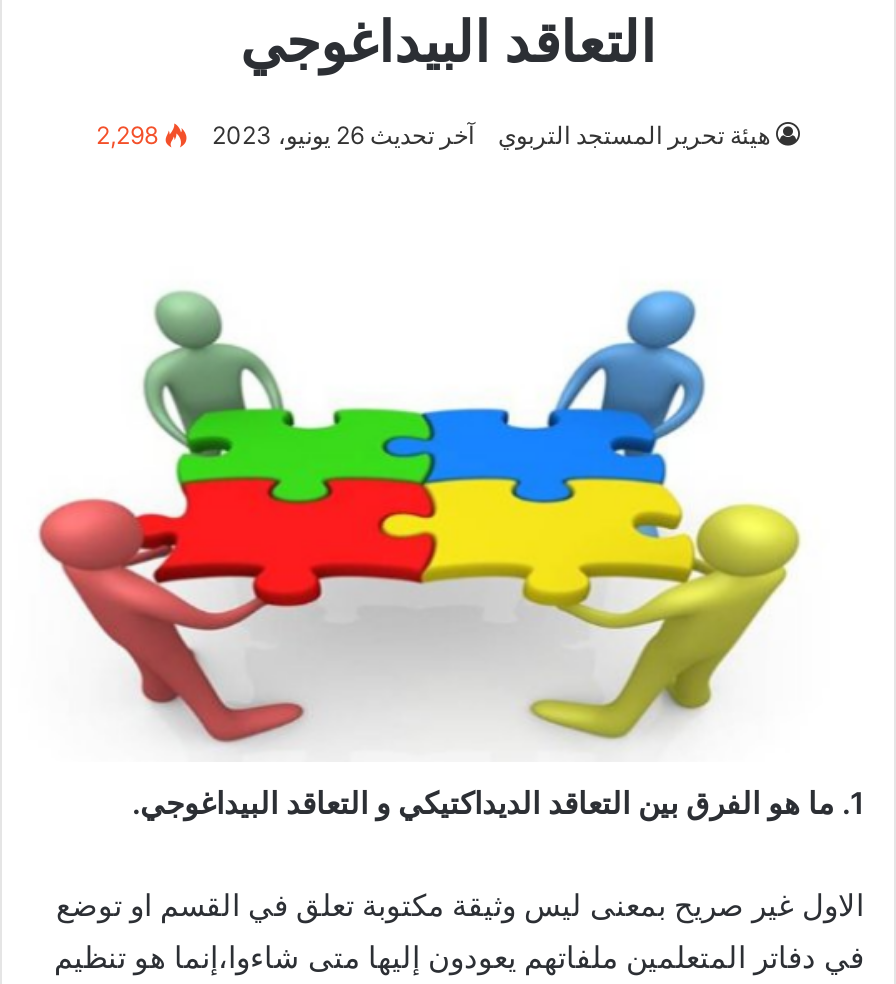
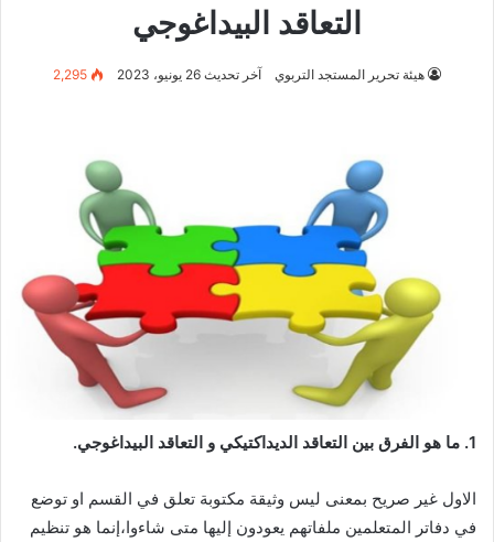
[96,120,158,150] 2,298 -> [53,66,87,82] 2,295

